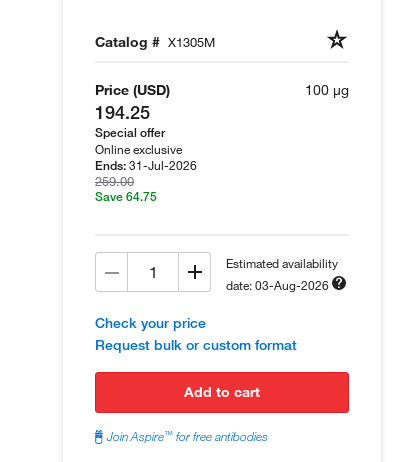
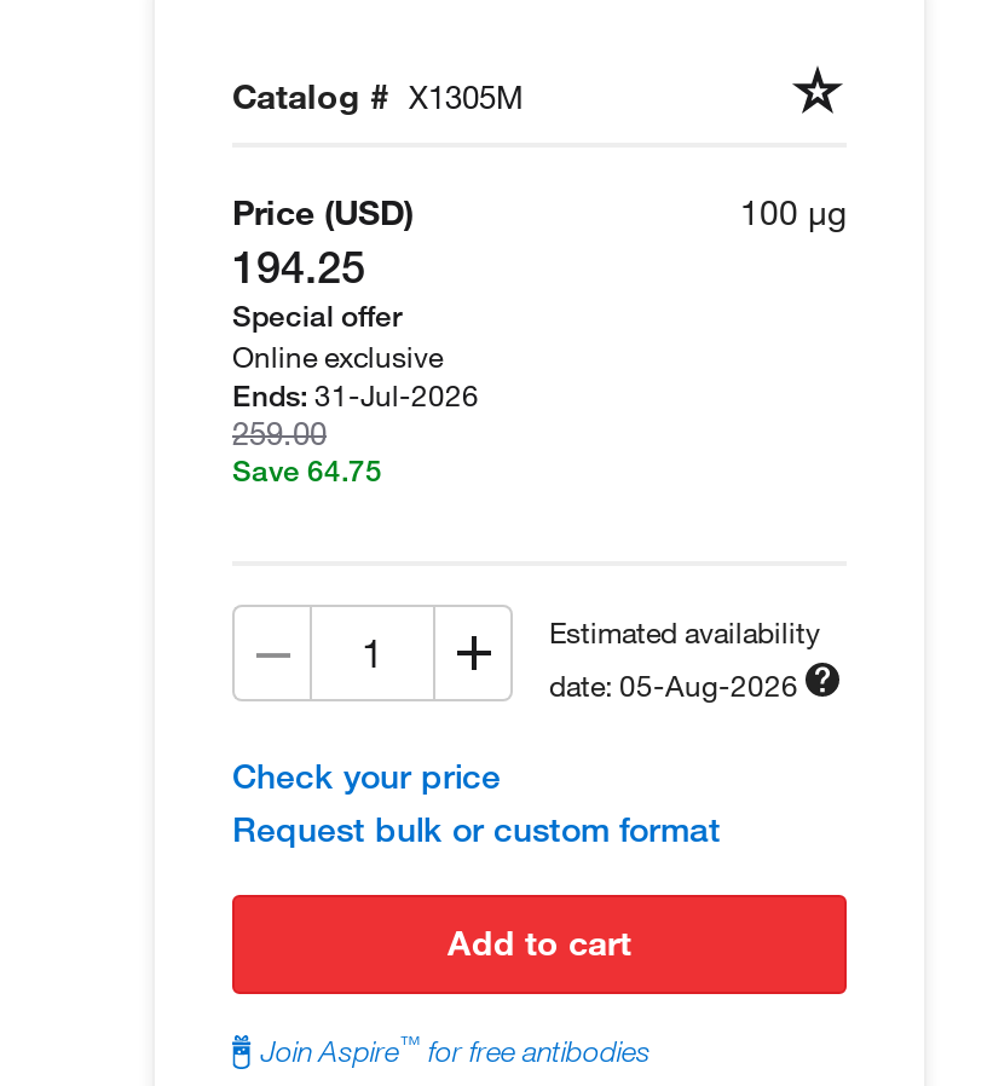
[226,277,329,293] date: 03-Aug-2026 -> [549,666,798,705] date: 05-Aug-2026

